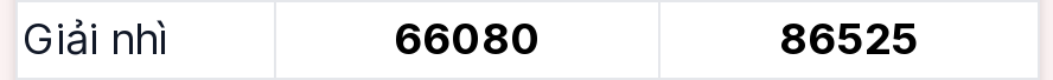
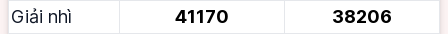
[394,14,541,63] 66080 -> [175,6,229,27] 41170
[779,14,919,63] 86525 -> [332,6,392,27] 38206

